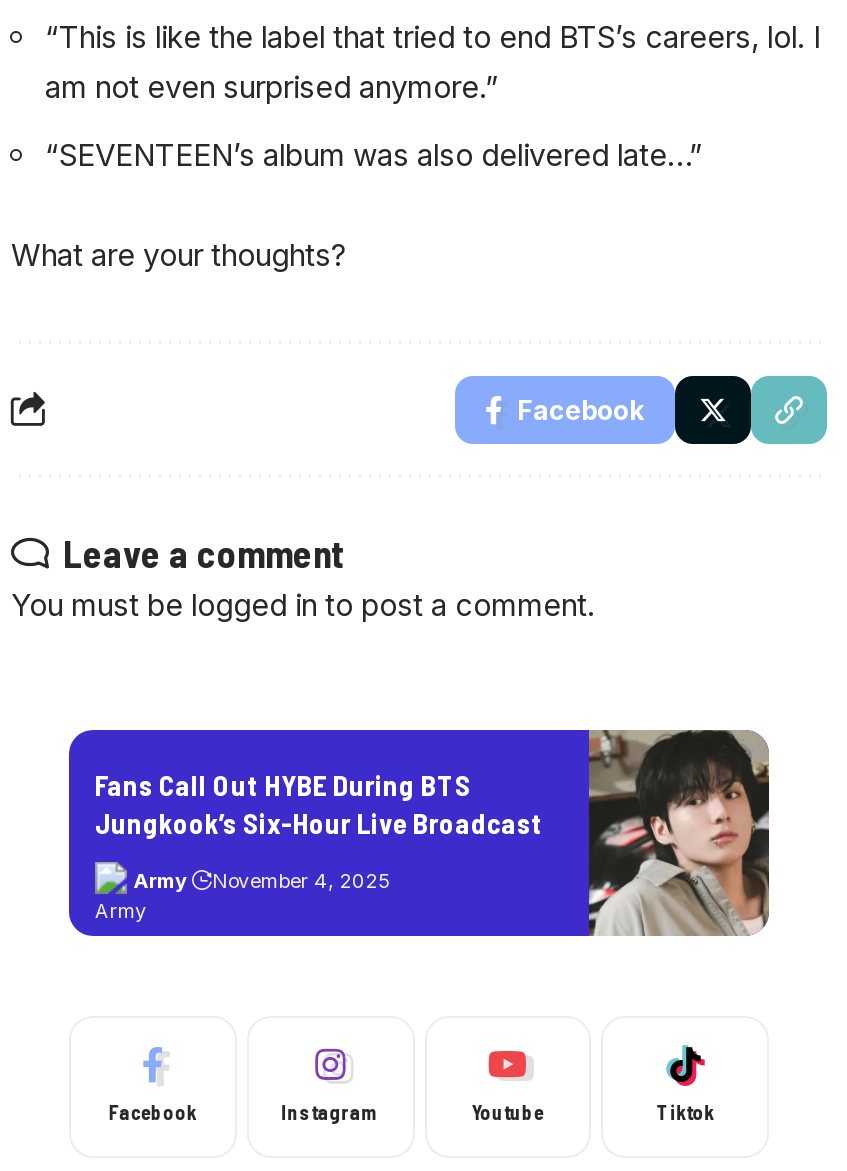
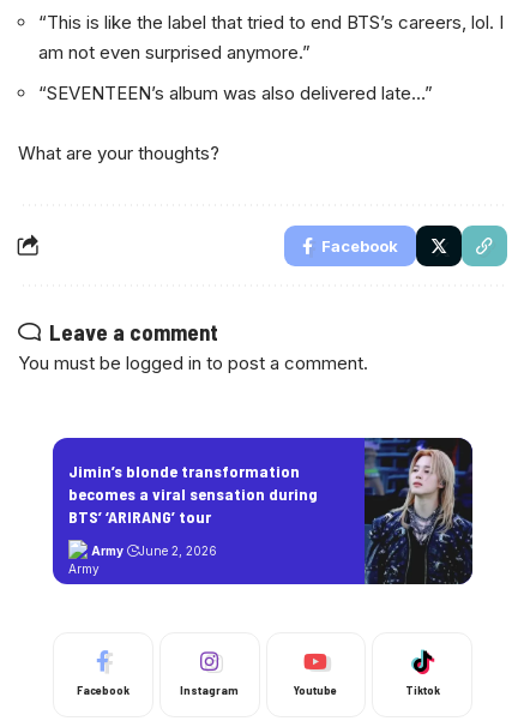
[95,728,771,938] [image] | Fans Call Out HYBE During BTS | Jungkook’s Six-Hour Live Broadcast -> [68,437,474,585] [image] | Jimin’s blonde transformation | becomes a viral sensation during | BTS’ ‘ARIRANG’ tour
[133,869,390,893] Army November 4, 2025 -> [91,544,216,558] Army June 2, 2026

